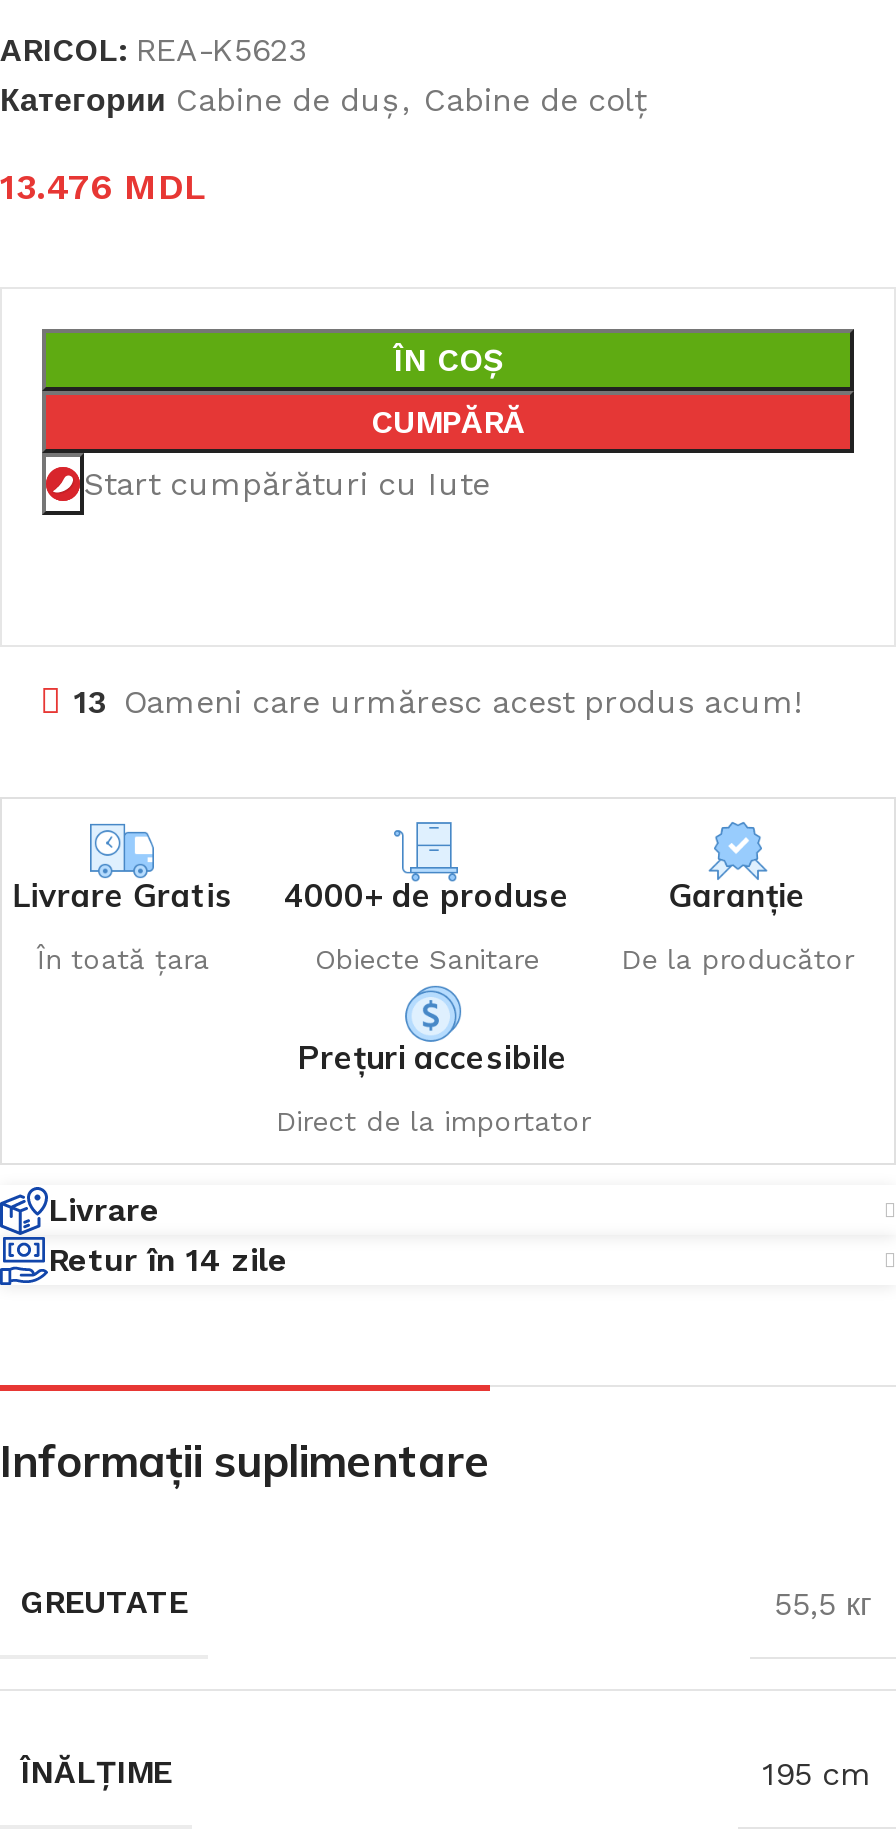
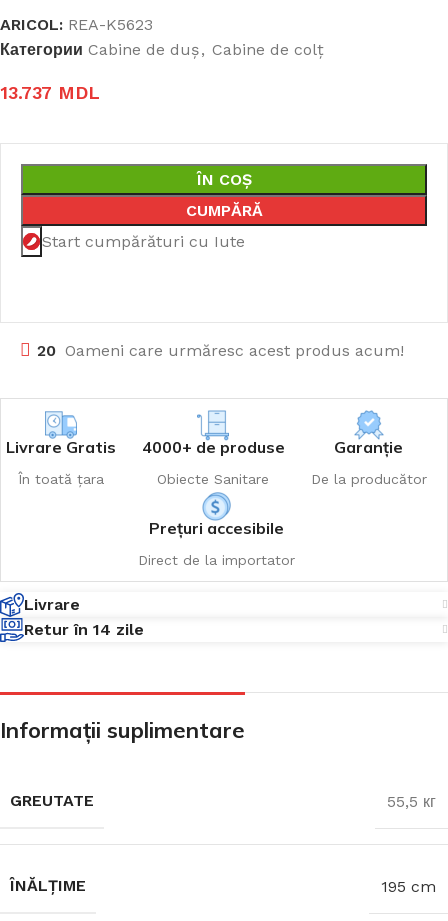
[0,165,208,207] 13.476 MDL -> [0,82,100,103] 13.737 MDL
[74,683,802,721] 13 Oameni care urmăresc acest produs acum! -> [37,341,404,360] 20 Oameni care urmăresc acest produs acum!

